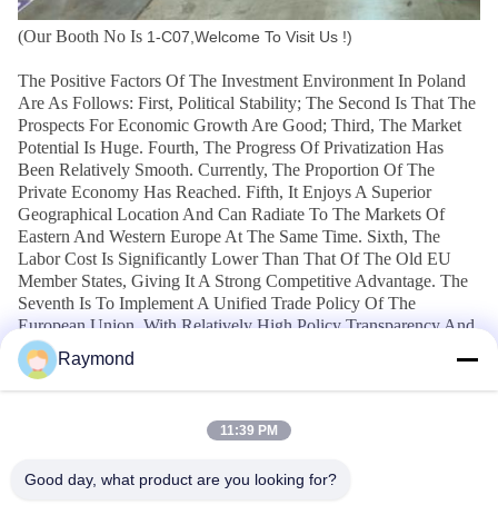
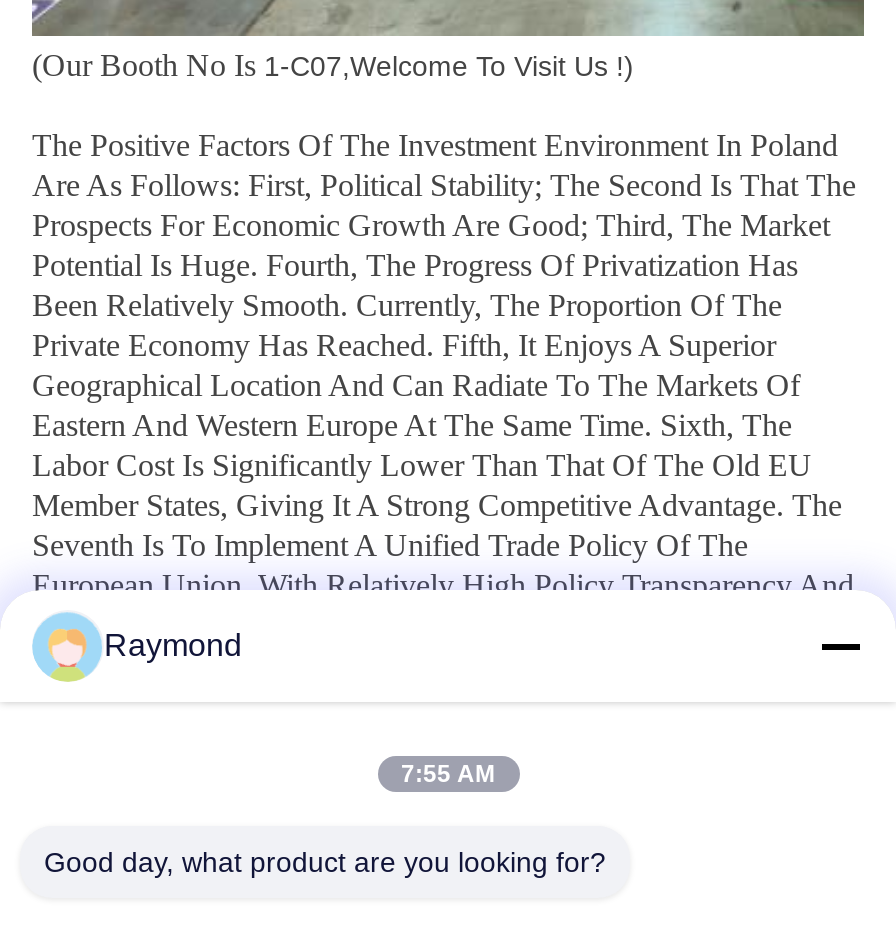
[220,423,278,438] 11:39 PM -> [401,760,495,788] 7:55 AM

